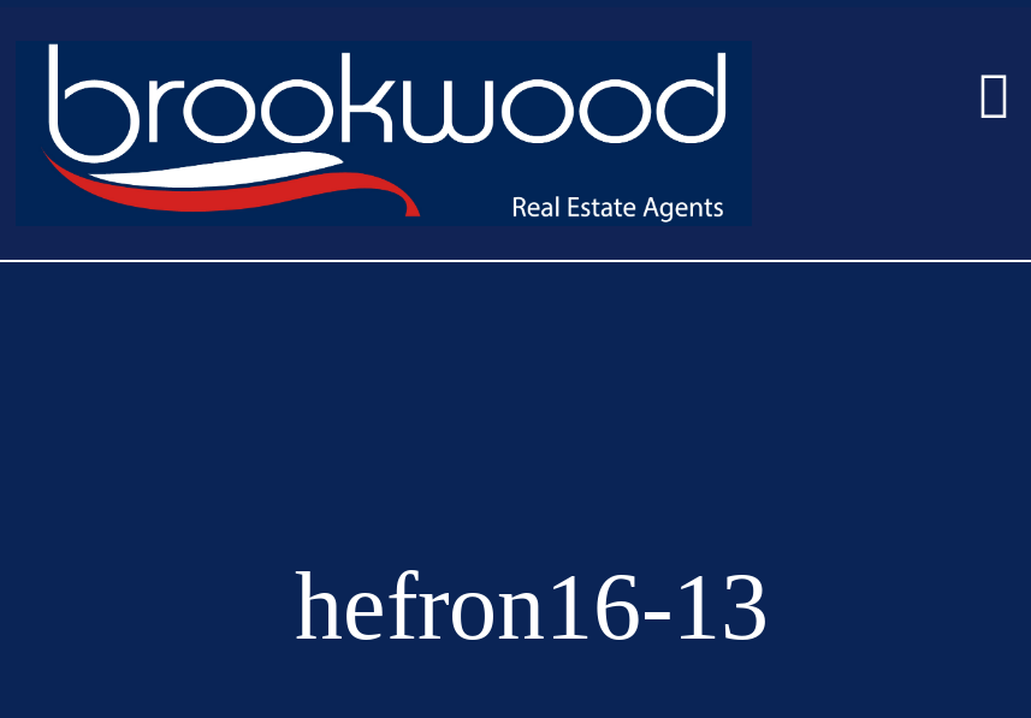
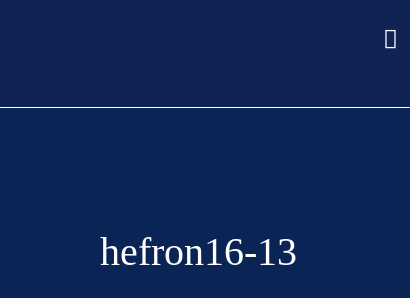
[47,41,728,224] [image] -> none

